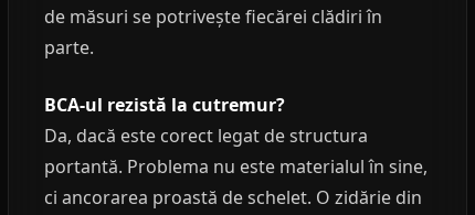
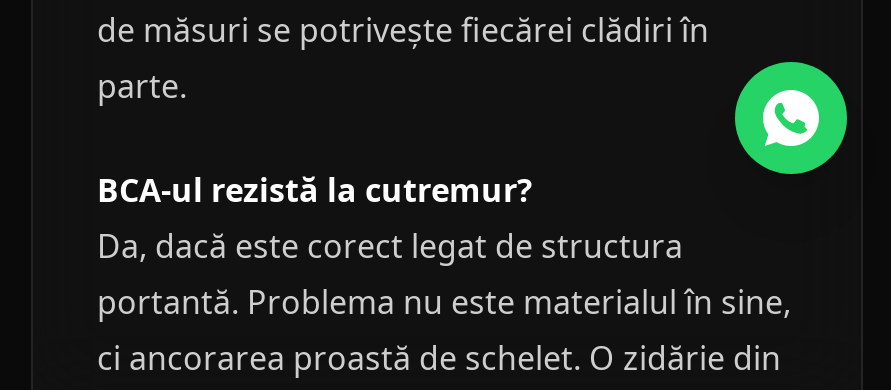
none -> [733,60,849,176] [image]

